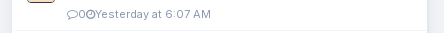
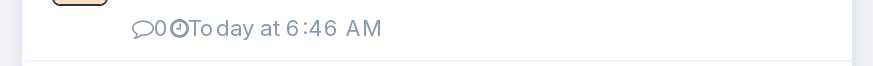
[95,7,211,21] Yesterday at 6:07 AM -> [188,14,382,42] Today at 6:46 AM

